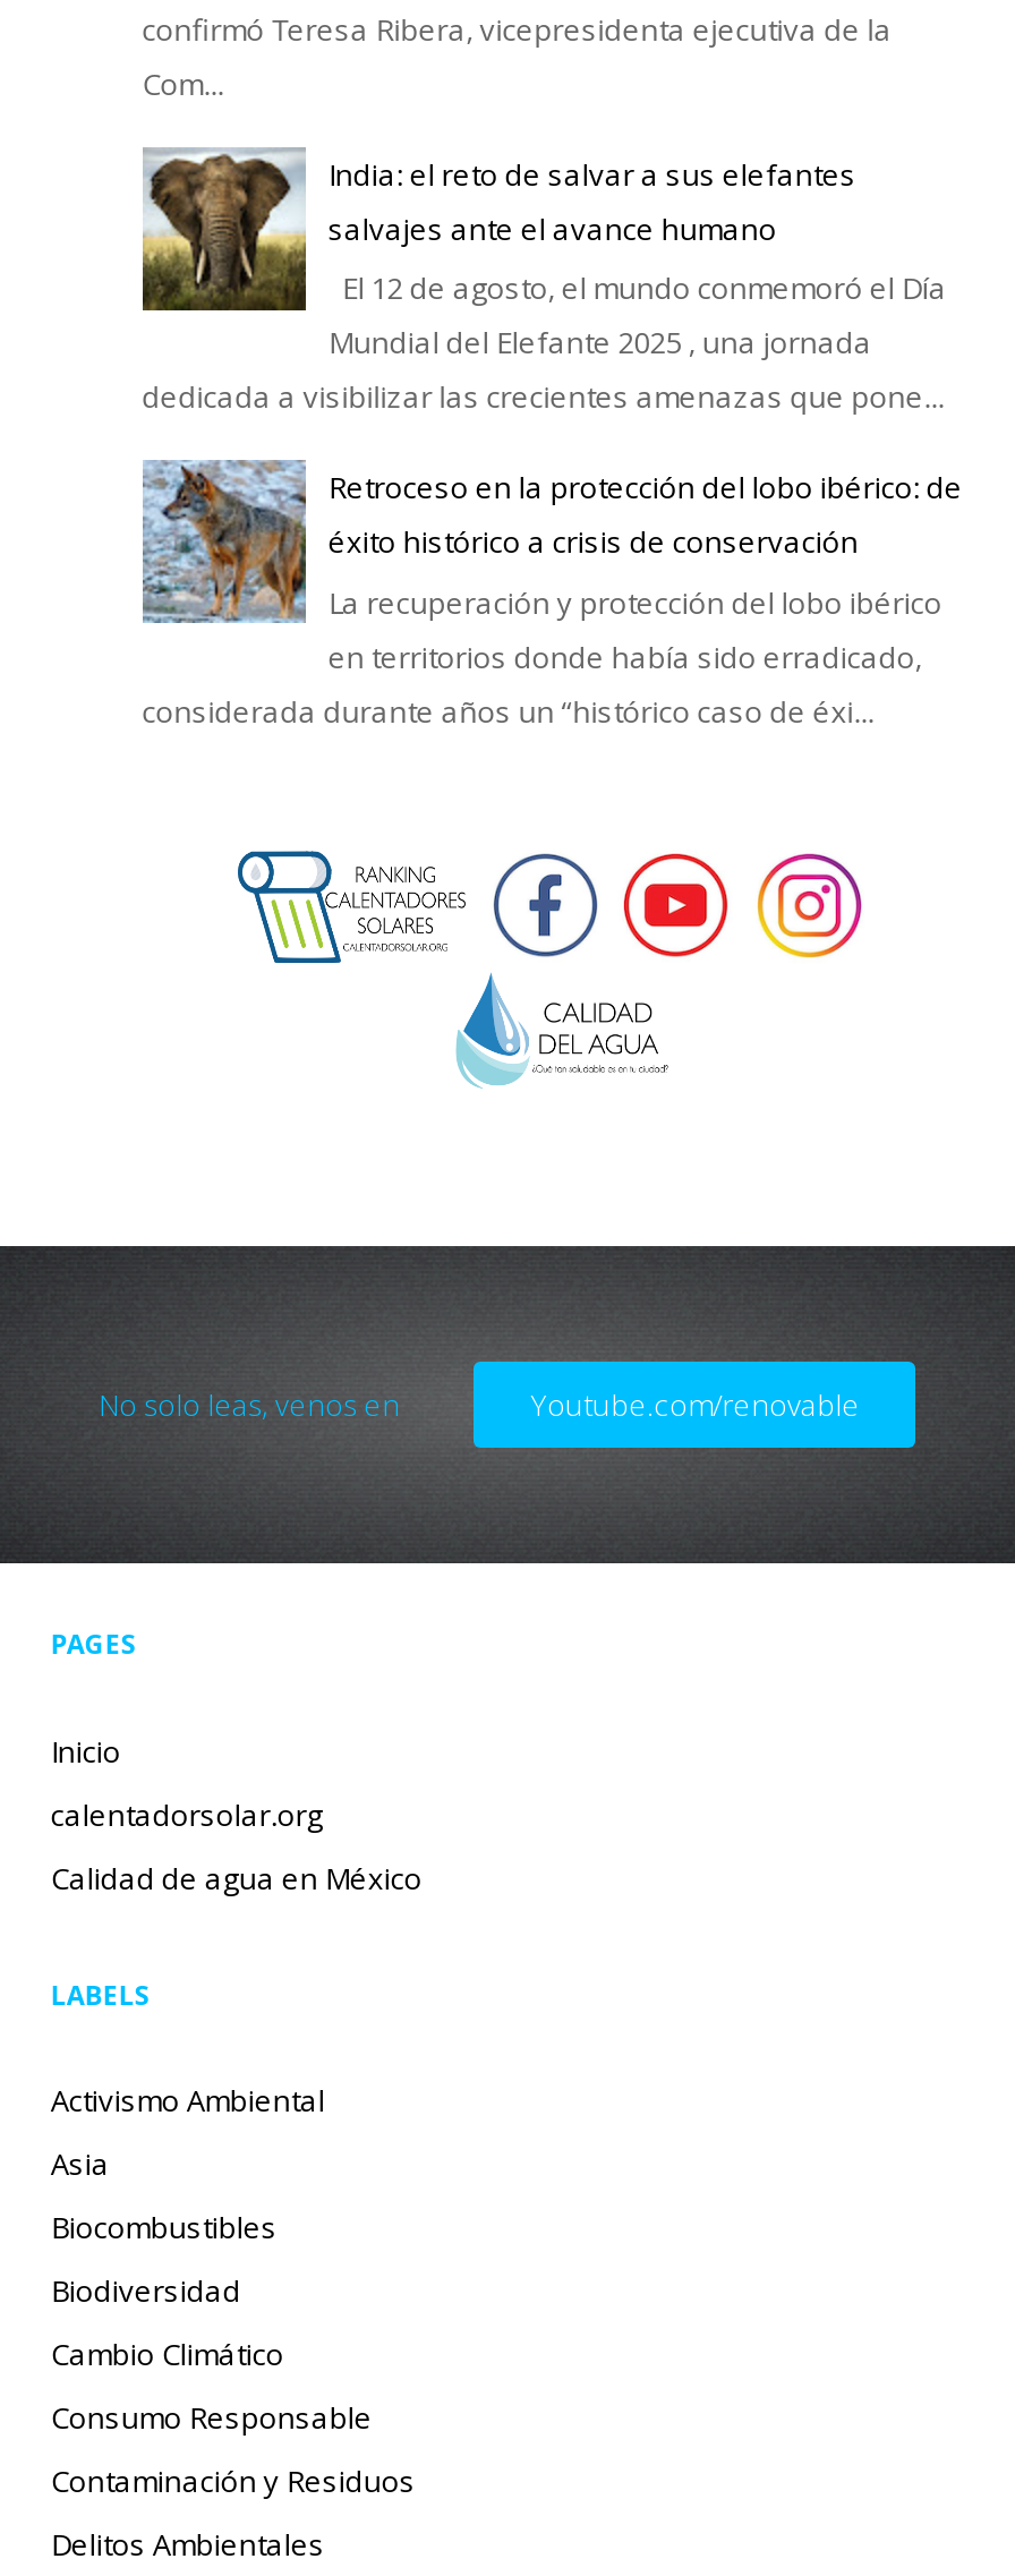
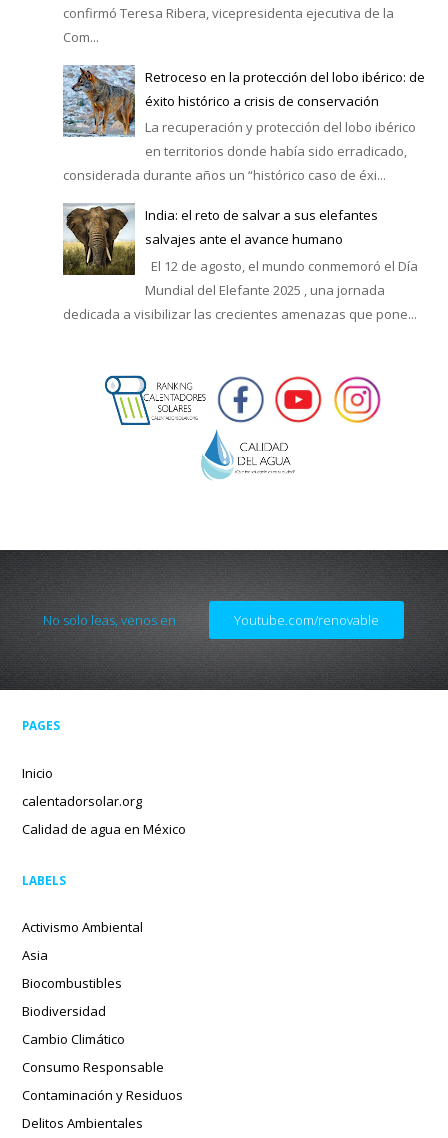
moved [140,150,947,417] -> [62,204,418,323]: [image] | India: el reto de salvar a sus elefantes | salvajes ante el avance humano | El 12 de agosto, el mundo conmemoró el Día | Mundial del Elefante 2025 , una jornada | dedicada a visibilizar las crecientes amenazas que pone...
moved [138,455,963,731] -> [61,62,425,184]: [image] | Retroceso en la protección del lobo ibérico: de | éxito histórico a crisis de conservación | La recuperación y protección del lobo ibérico | en territorios donde había sido erradicado, | considerada durante años un “histórico caso de éxi...

